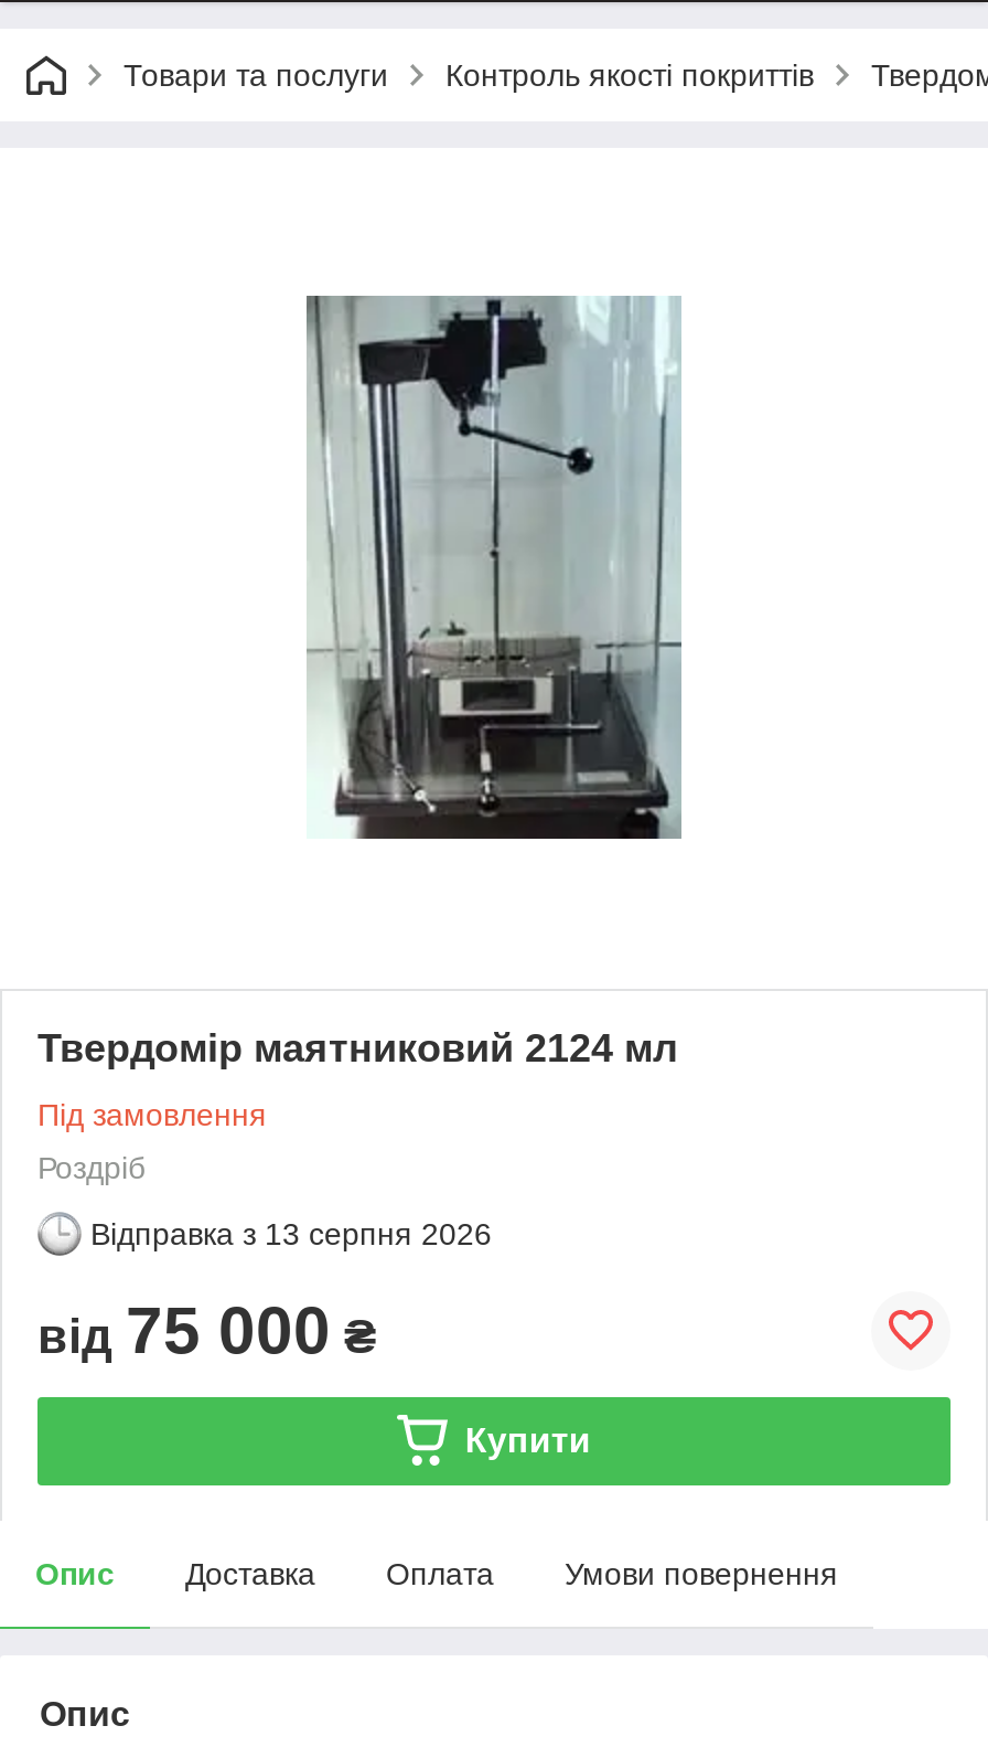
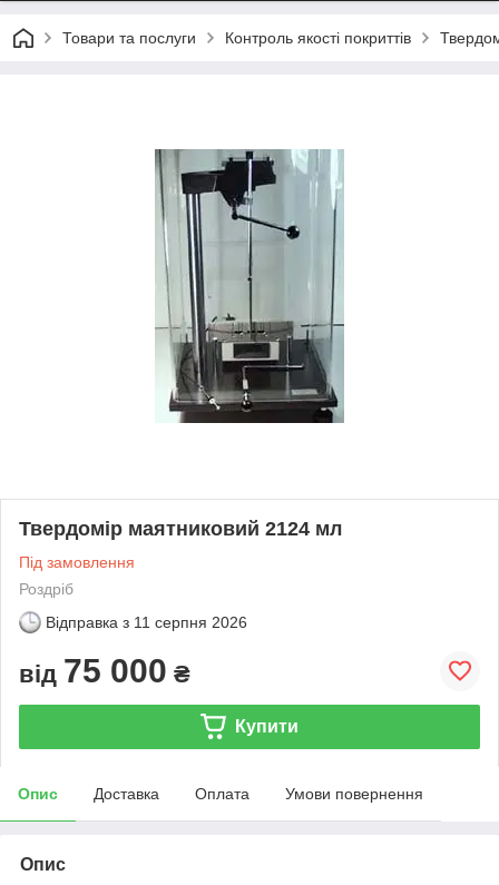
[90,1216,492,1251] Відправка з 13 серпня 2026 -> [46,613,247,631] Відправка з 11 серпня 2026

